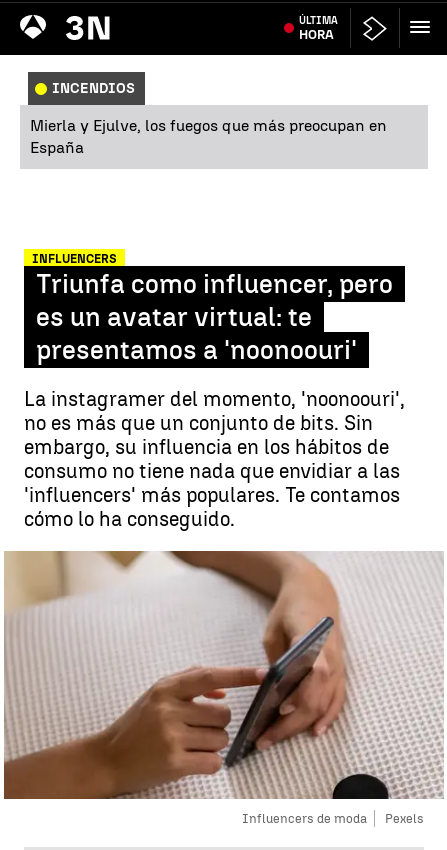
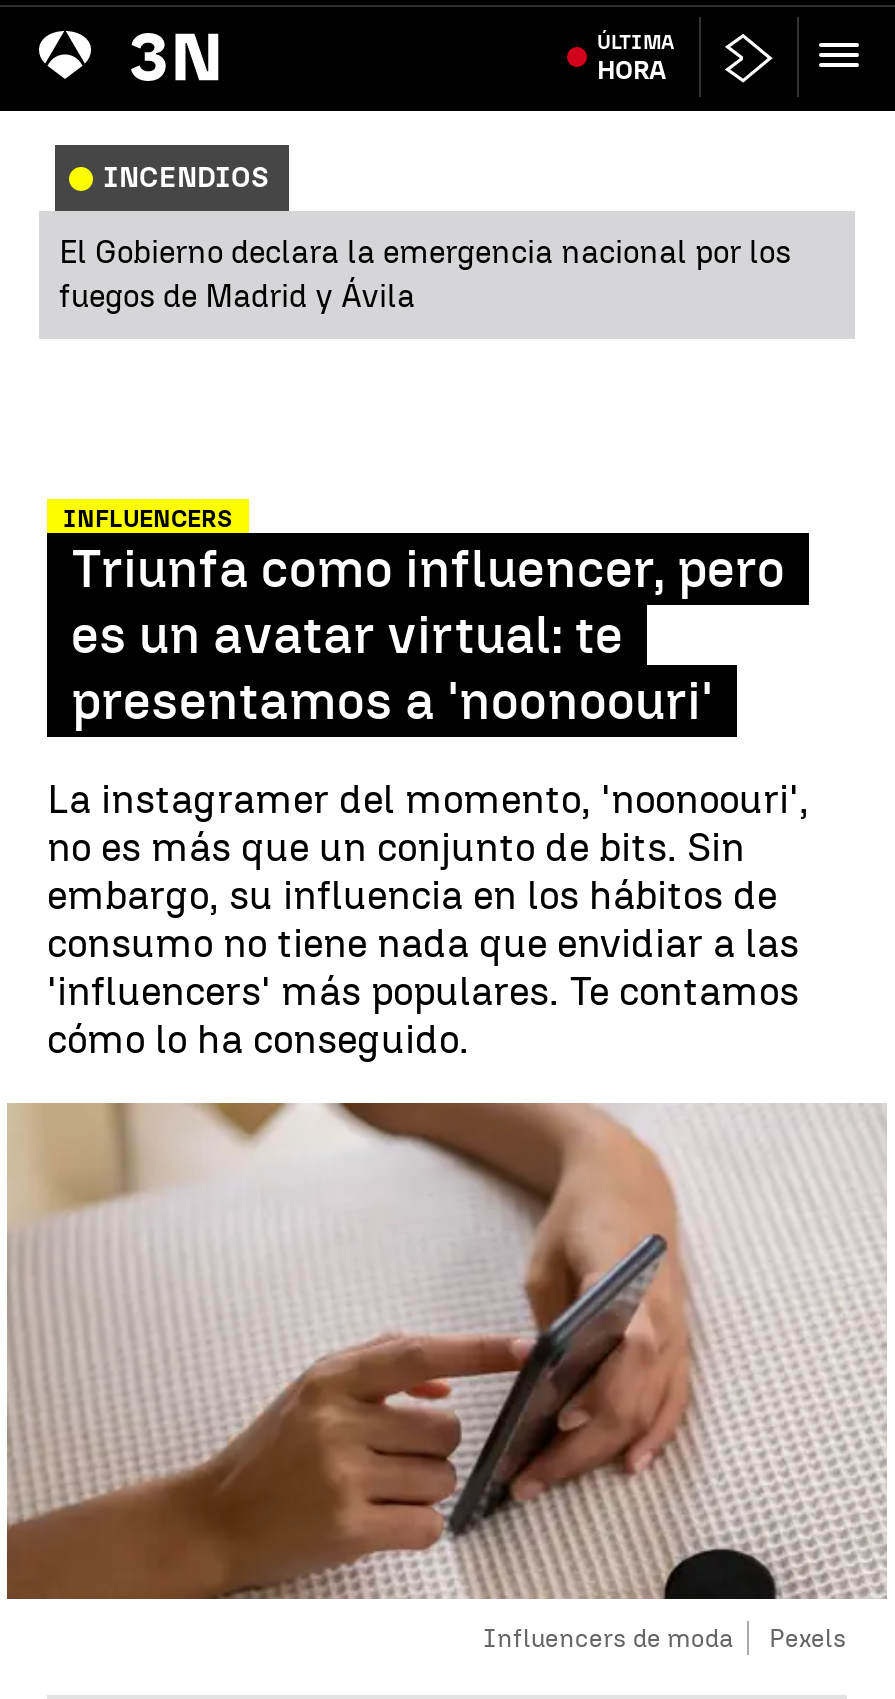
[30,116,387,157] Mierla y Ejulve, los fuegos que más preocupan en | España -> [59,233,791,315] El Gobierno declara la emergencia nacional por los | fuegos de Madrid y Ávila

